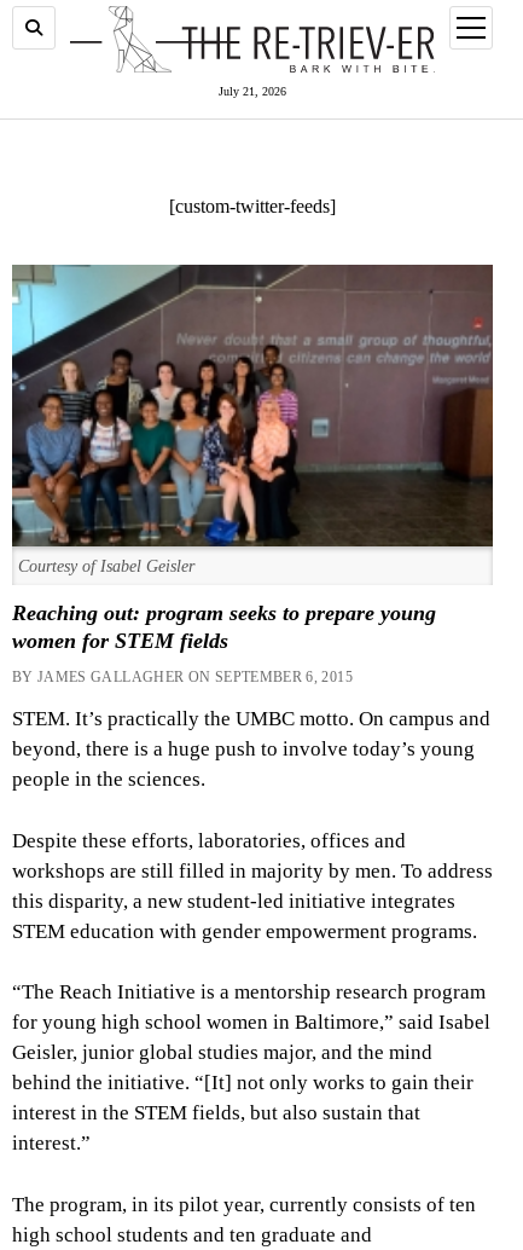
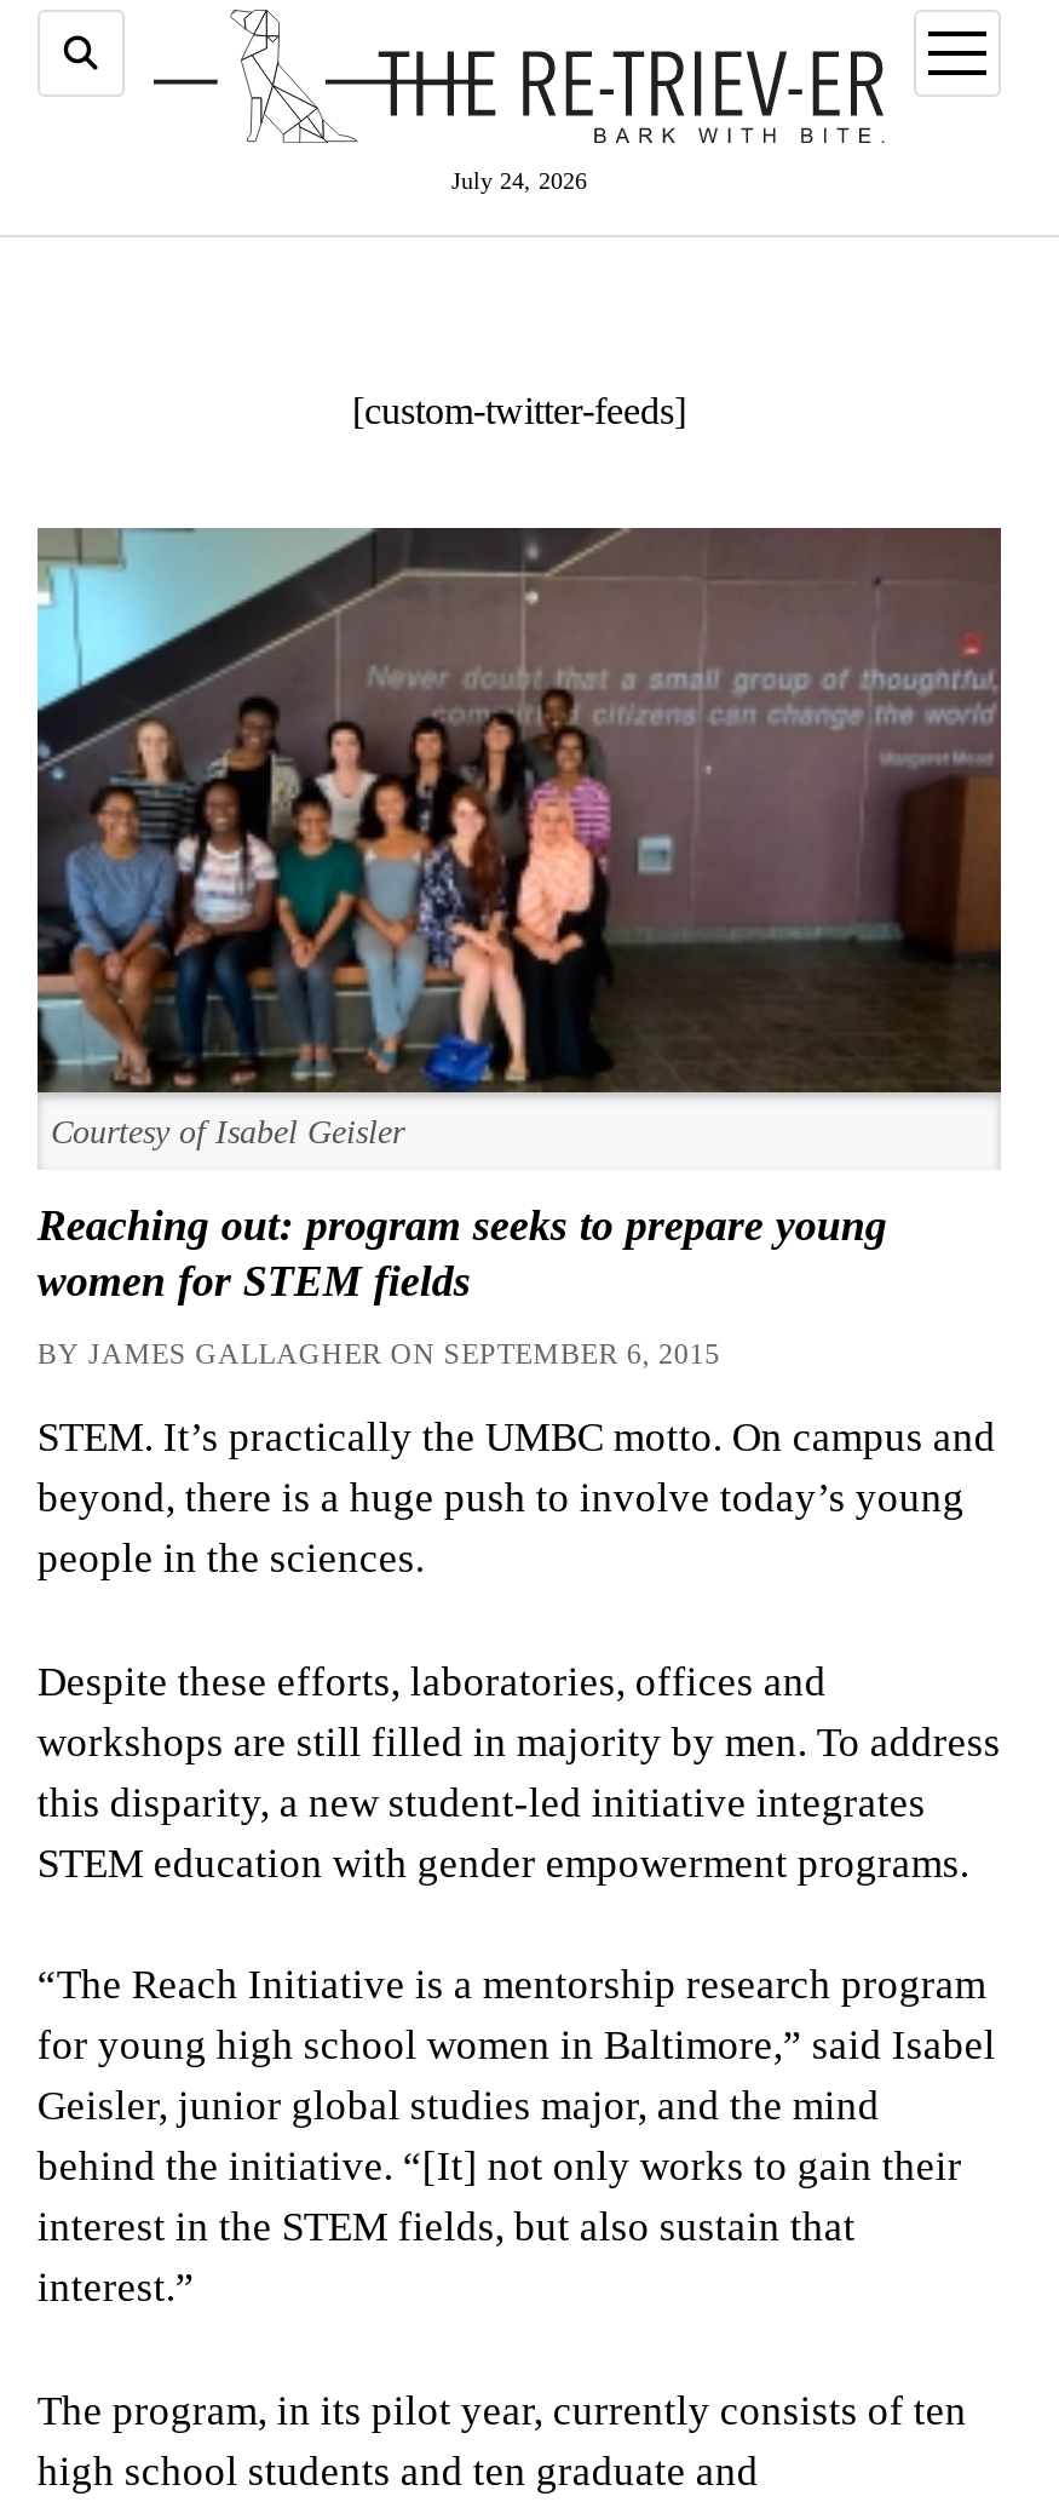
[219,85,286,98] July 21, 2026 -> [451,167,587,194] July 24, 2026

